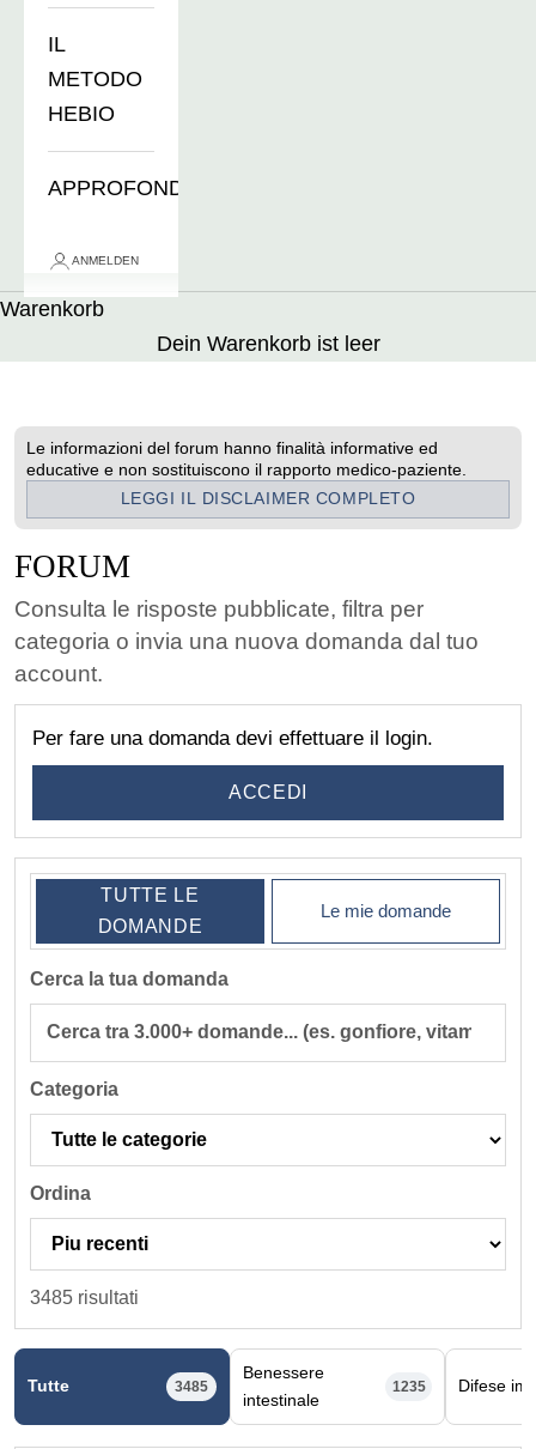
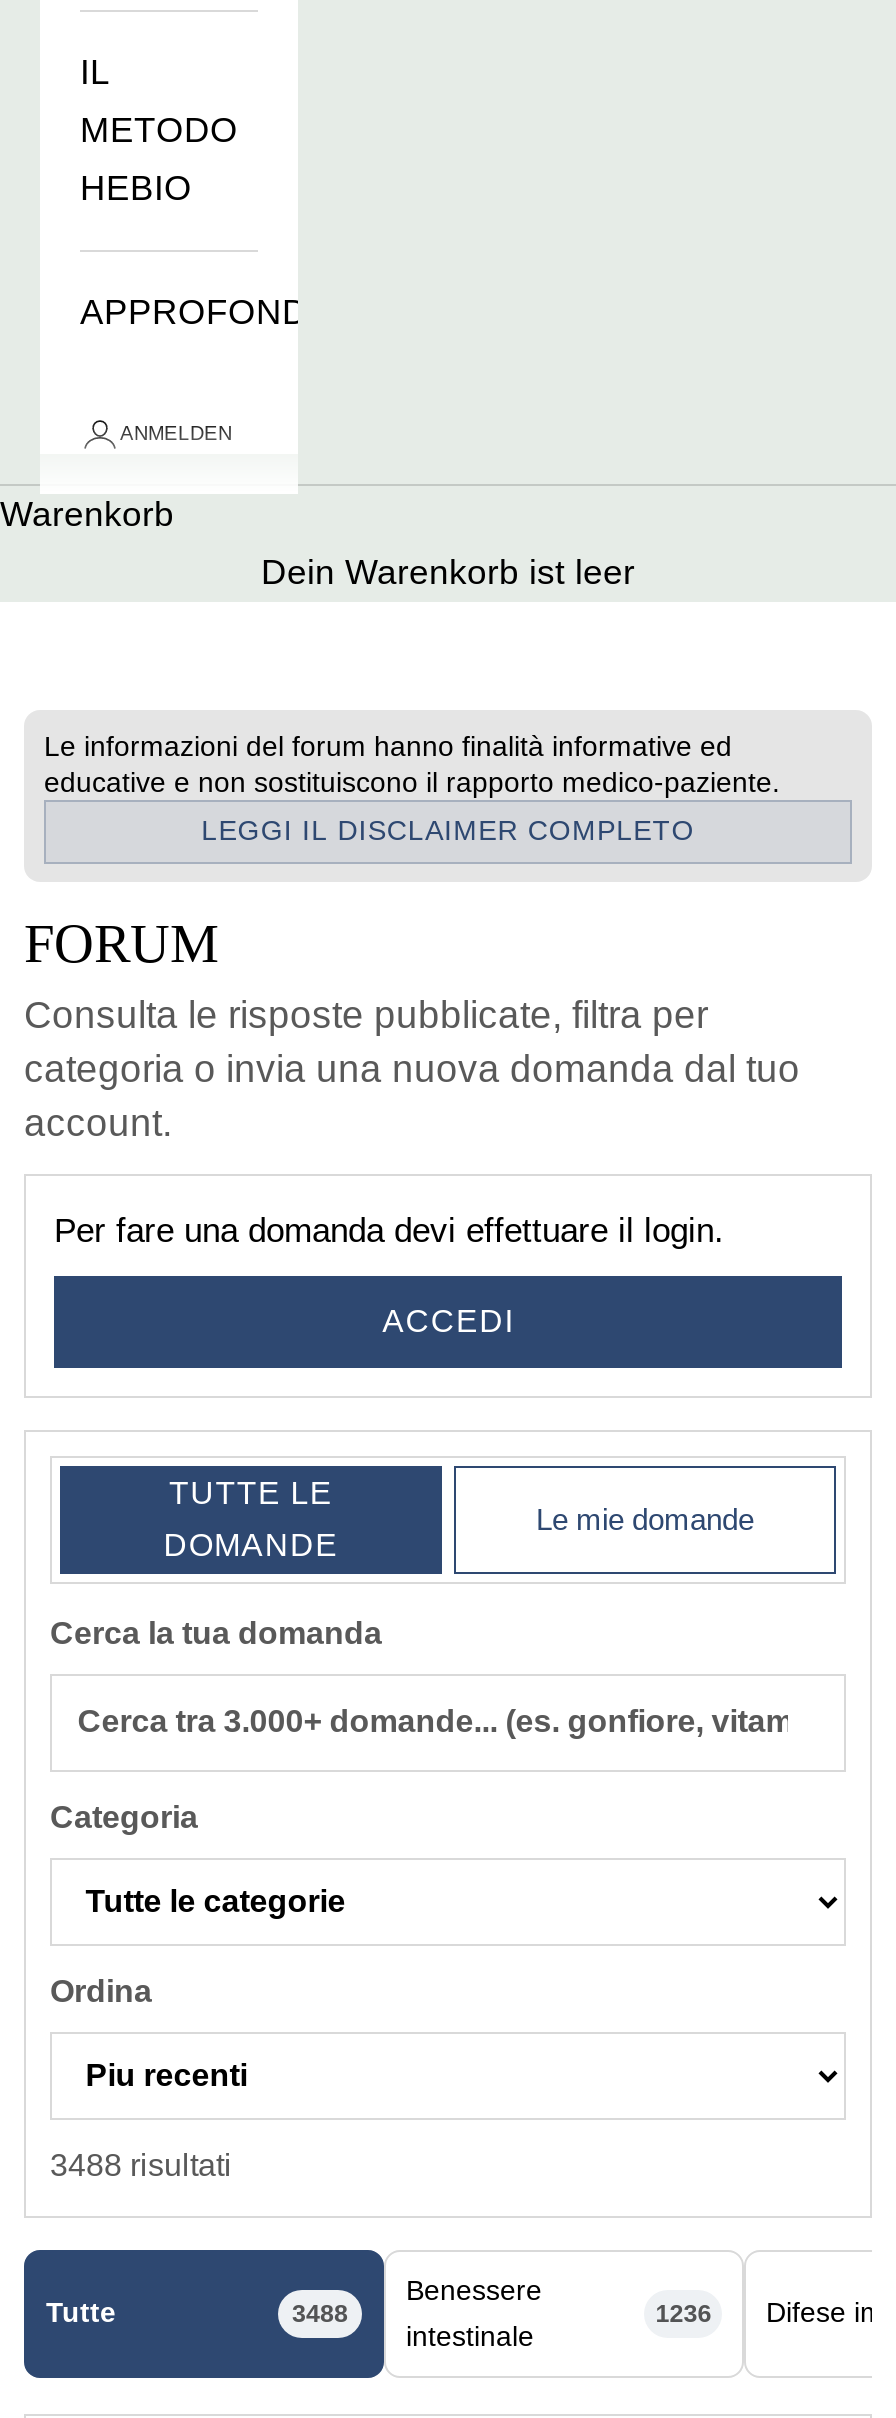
[30,1287,139,1307] 3485 risultati -> [50,2147,232,2181] 3488 risultati
[175,1378,208,1395] 3485 -> [292,2299,348,2327] 3488
[392,1378,426,1395] 1235 -> [655,2299,711,2327] 1236

